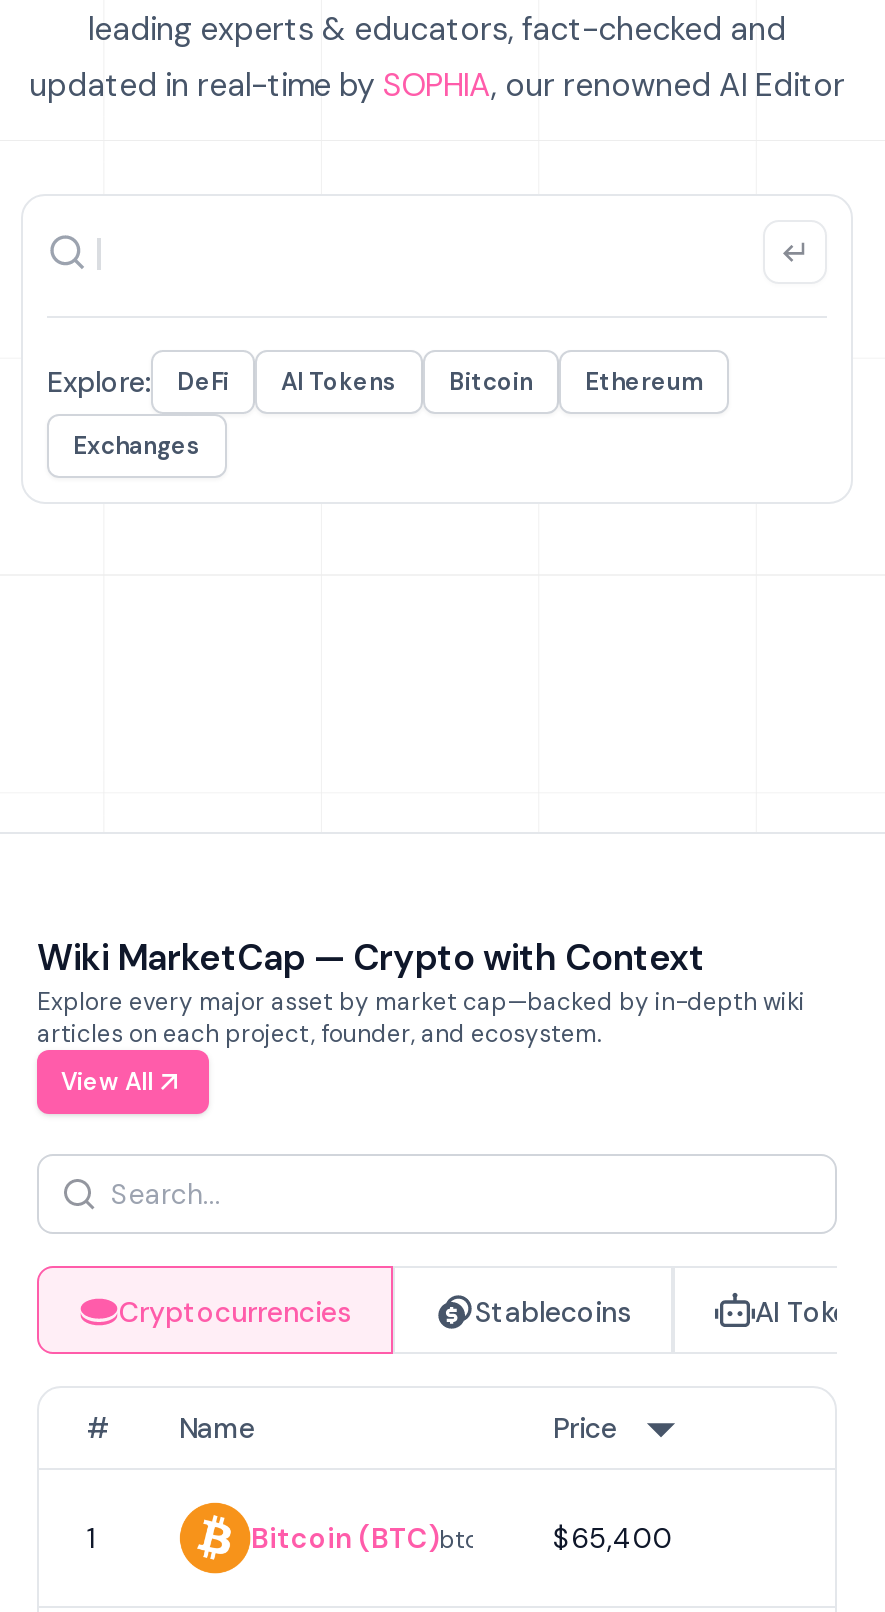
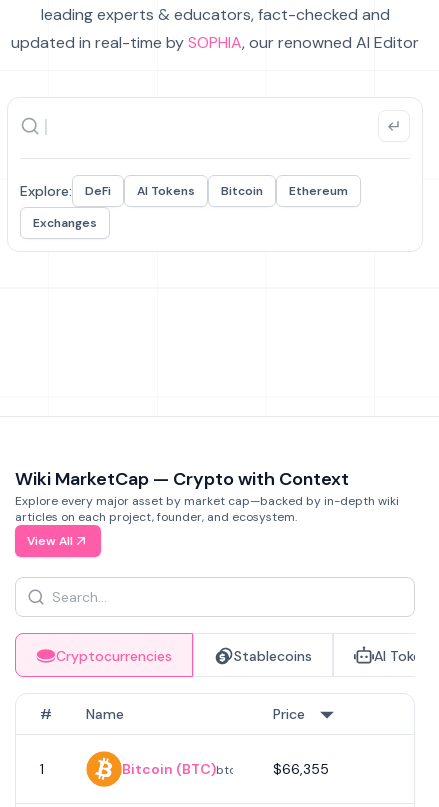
[553,1520,673,1556] $65,400 -> [273,760,329,778] $66,355

